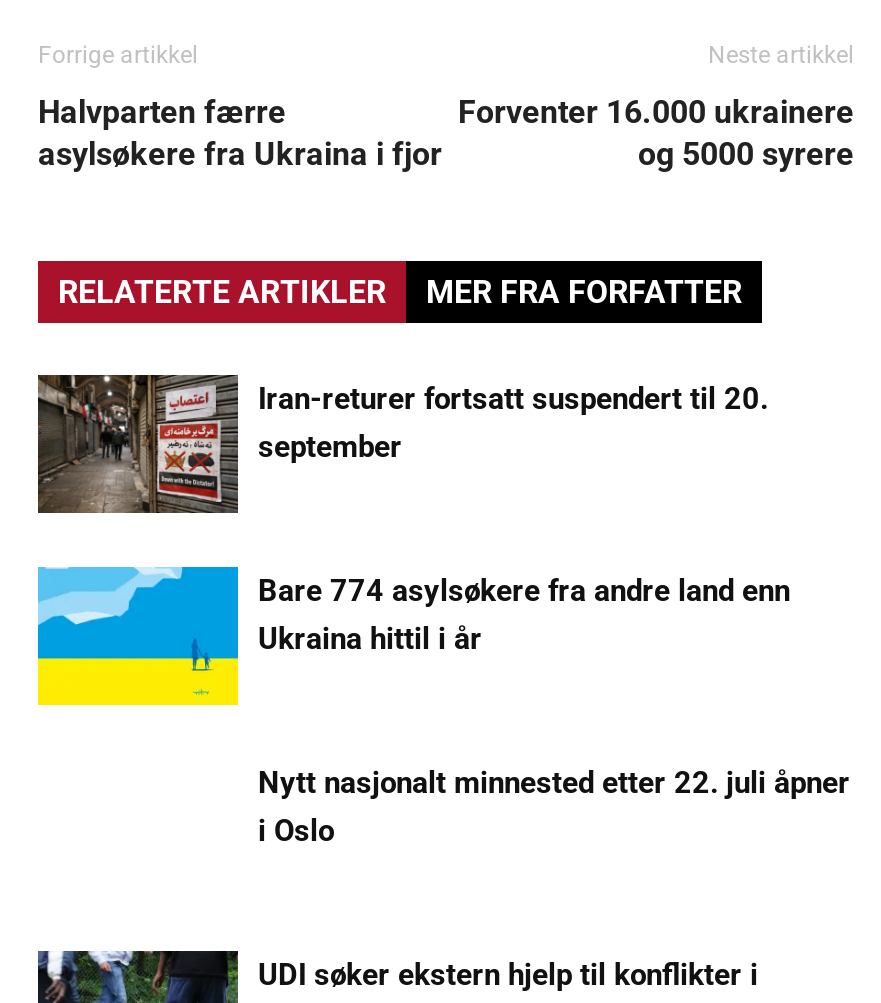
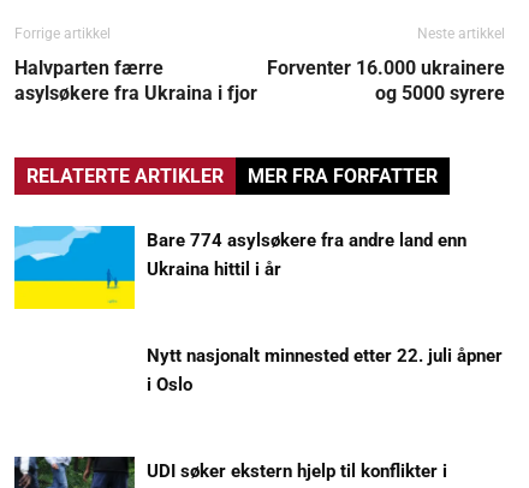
[36,373,768,515] [image] | Iran-returer fortsatt suspendert til 20. | september -> none

